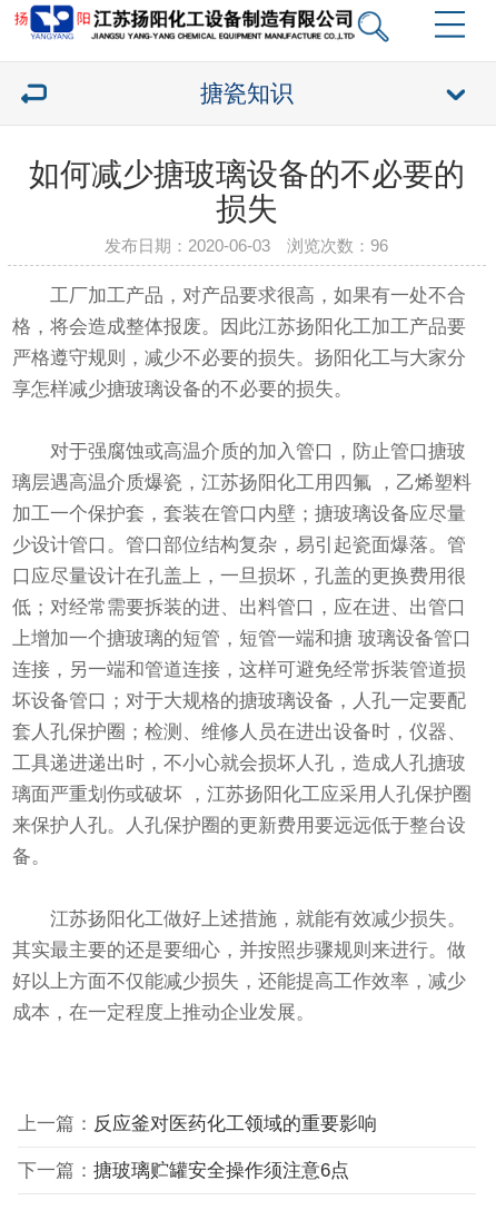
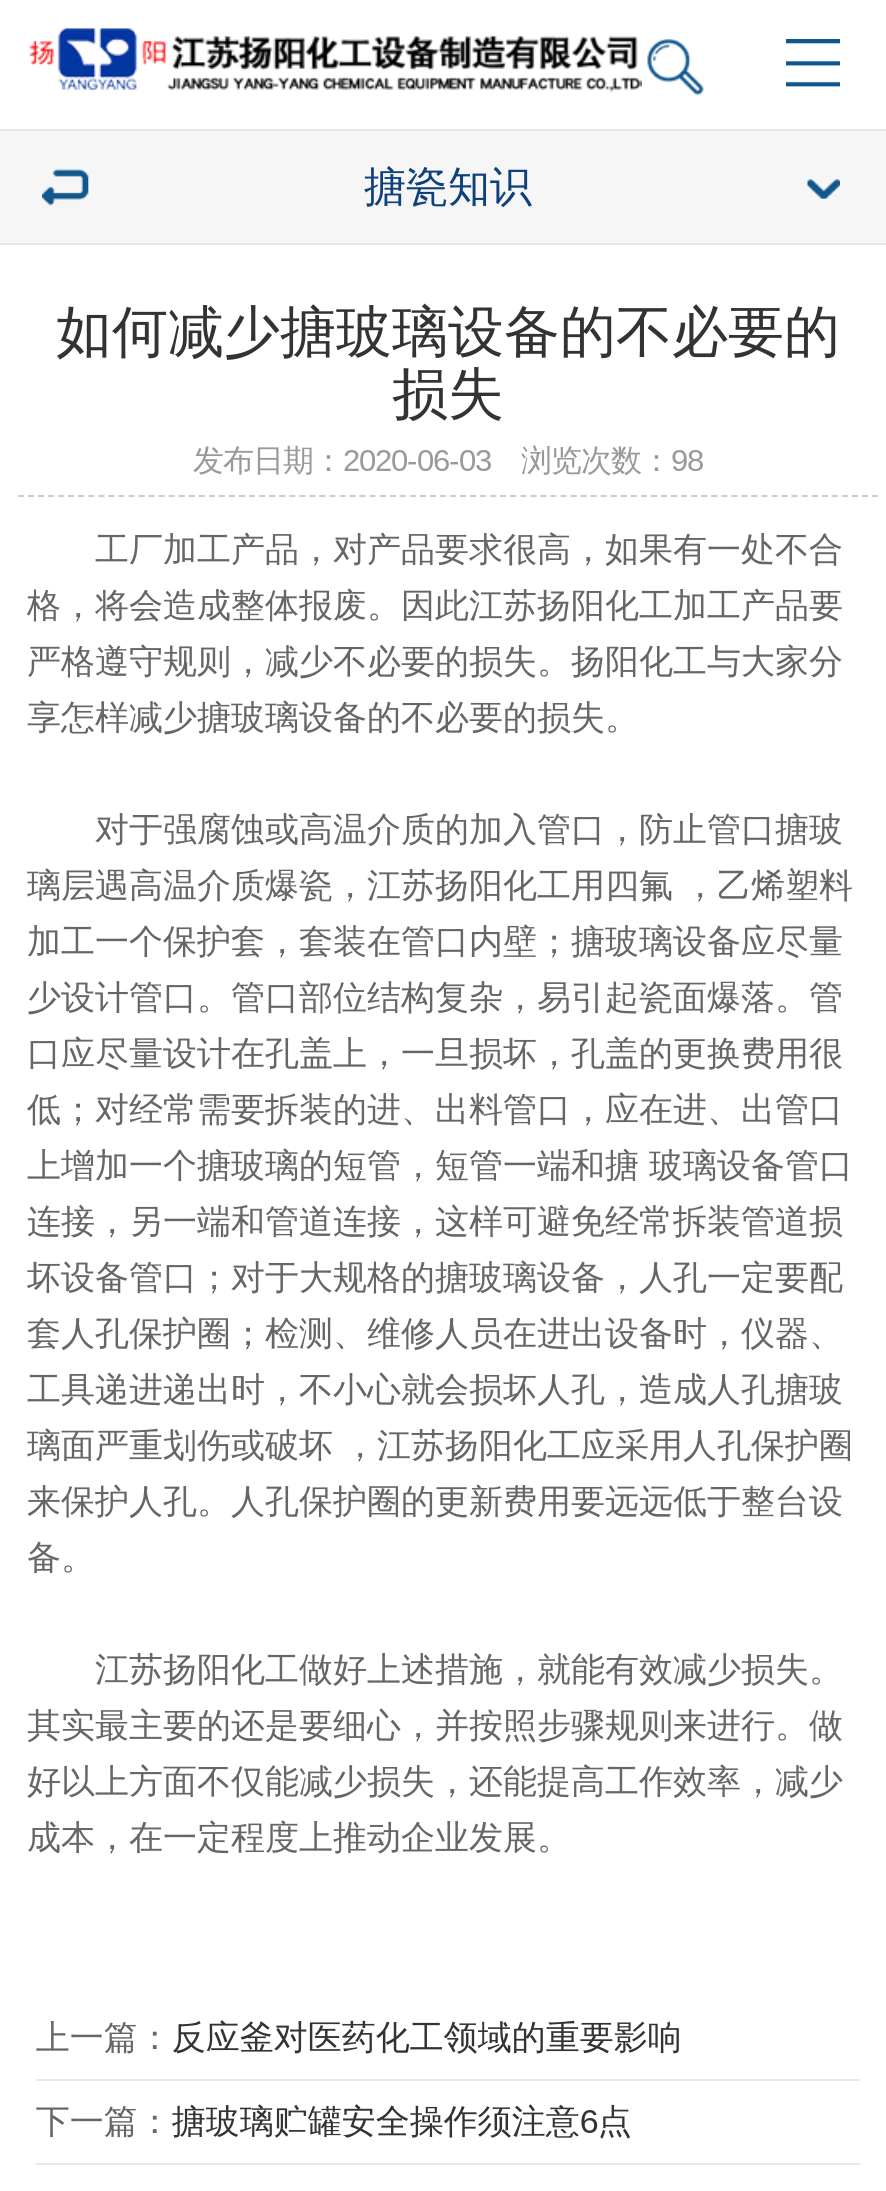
[105,236,389,255] 发布日期：2020-06-03 浏览次数：96 -> [193,443,703,477] 发布日期：2020-06-03 浏览次数：98

